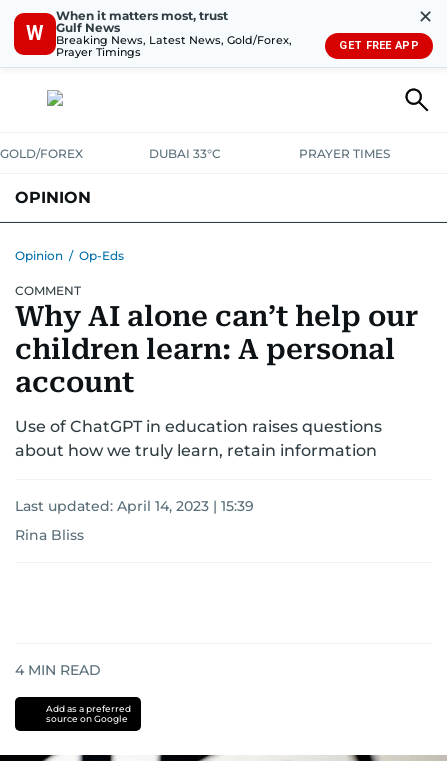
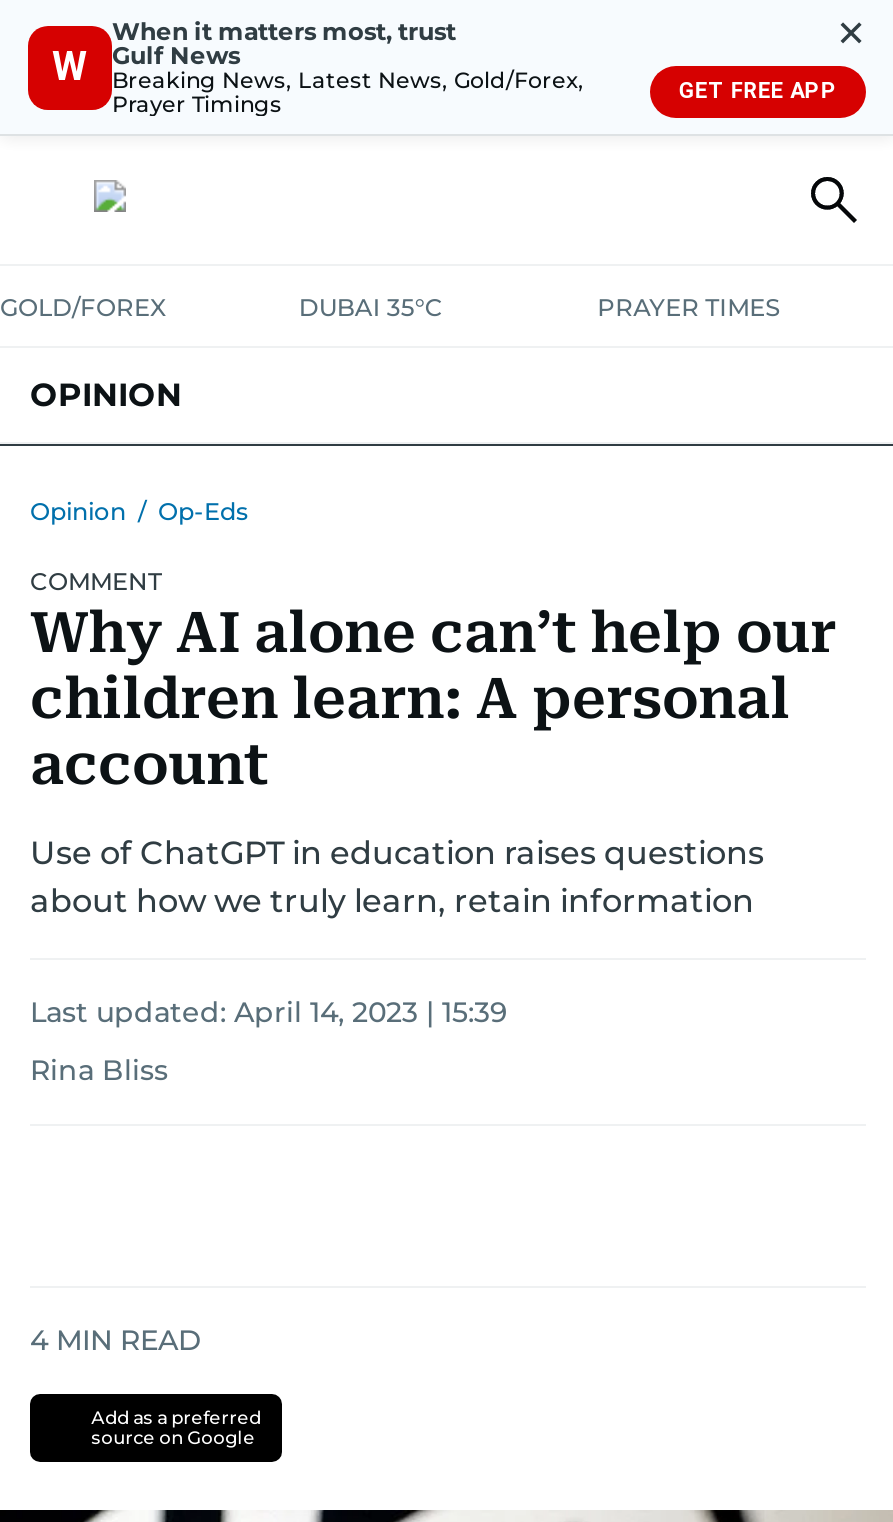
[149,146,221,161] DUBAI 33°C -> [299,292,443,322] DUBAI 35°C

